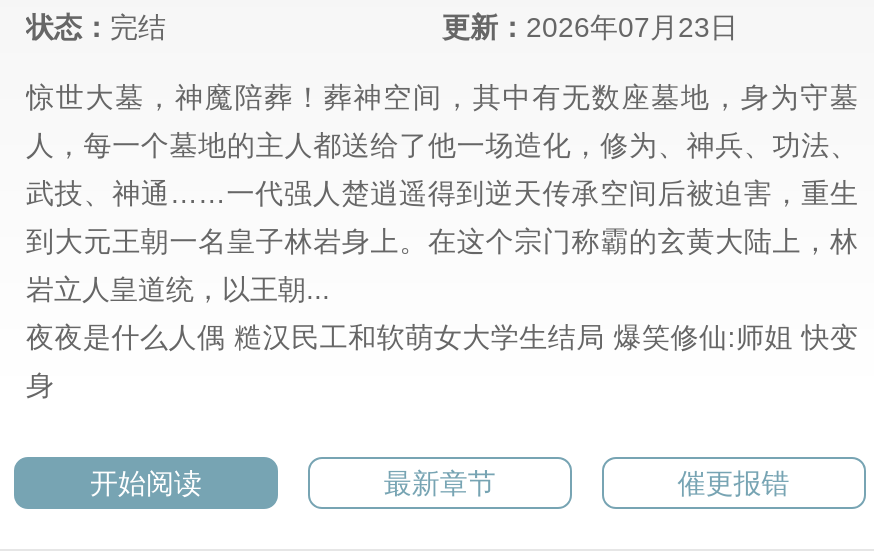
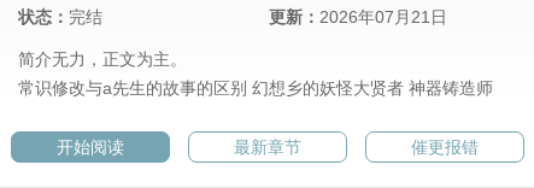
[26,12,858,402] 更新：2026年07月23日 | 惊世大墓，神魔陪葬！葬神空间，其中有无数座墓地，身为守墓 | 人，每一个墓地的主人都送给了他一场造化，修为、神兵、功法、 | 武技、神通……一代强人楚逍遥得到逆天传承空间后被迫害，重生 | 到大元王朝一名皇子林岩身上。在这个宗门称霸的玄黄大陆上，林 | 岩立人皇道统，以王朝... | 夜夜是什么人偶 糙汉民工和软萌女大学生结局 爆笑修仙:师姐 快变 | 身 -> [18,8,493,98] 更新：2026年07月21日 | 简介无力，正文为主。 | 常识修改与a先生的故事的区别 幻想乡的妖怪大贤者 神器铸造师

